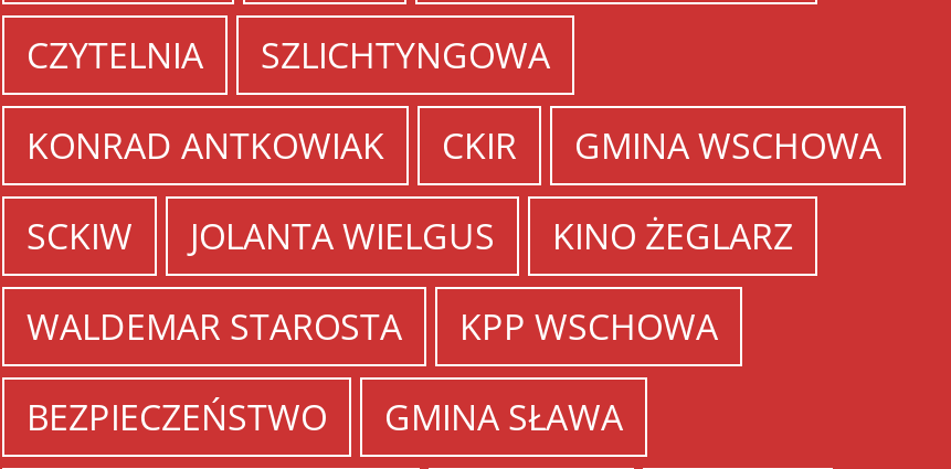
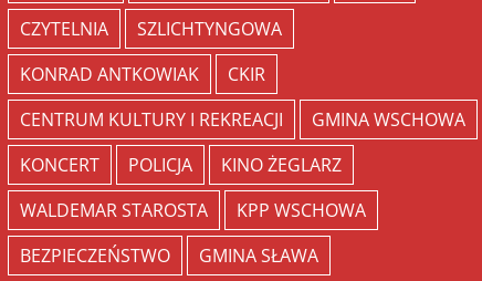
none -> [20,107,283,131] CENTRUM KULTURY I REKREACJI
[27,213,495,261] SCKIW | JOLANTA WIELGUS -> [20,152,192,177] KONCERT | POLICJA

